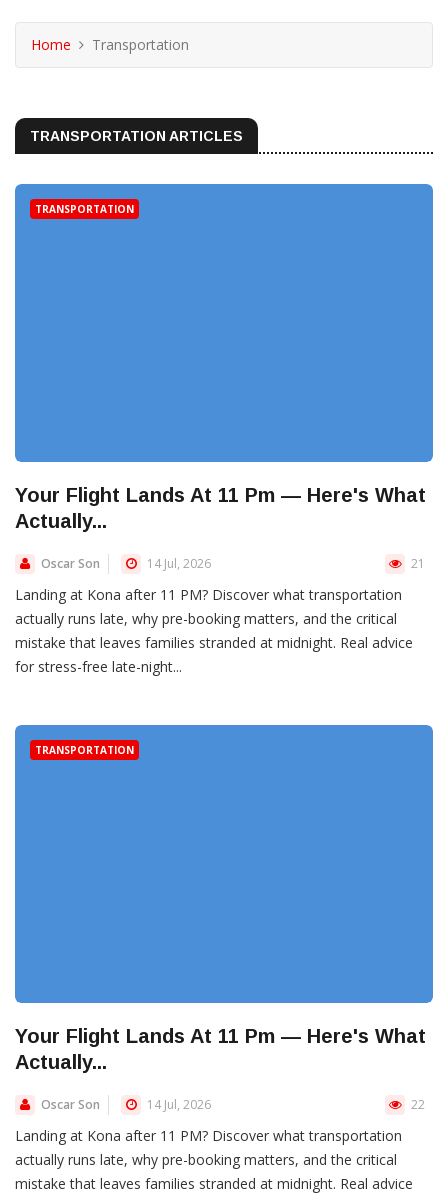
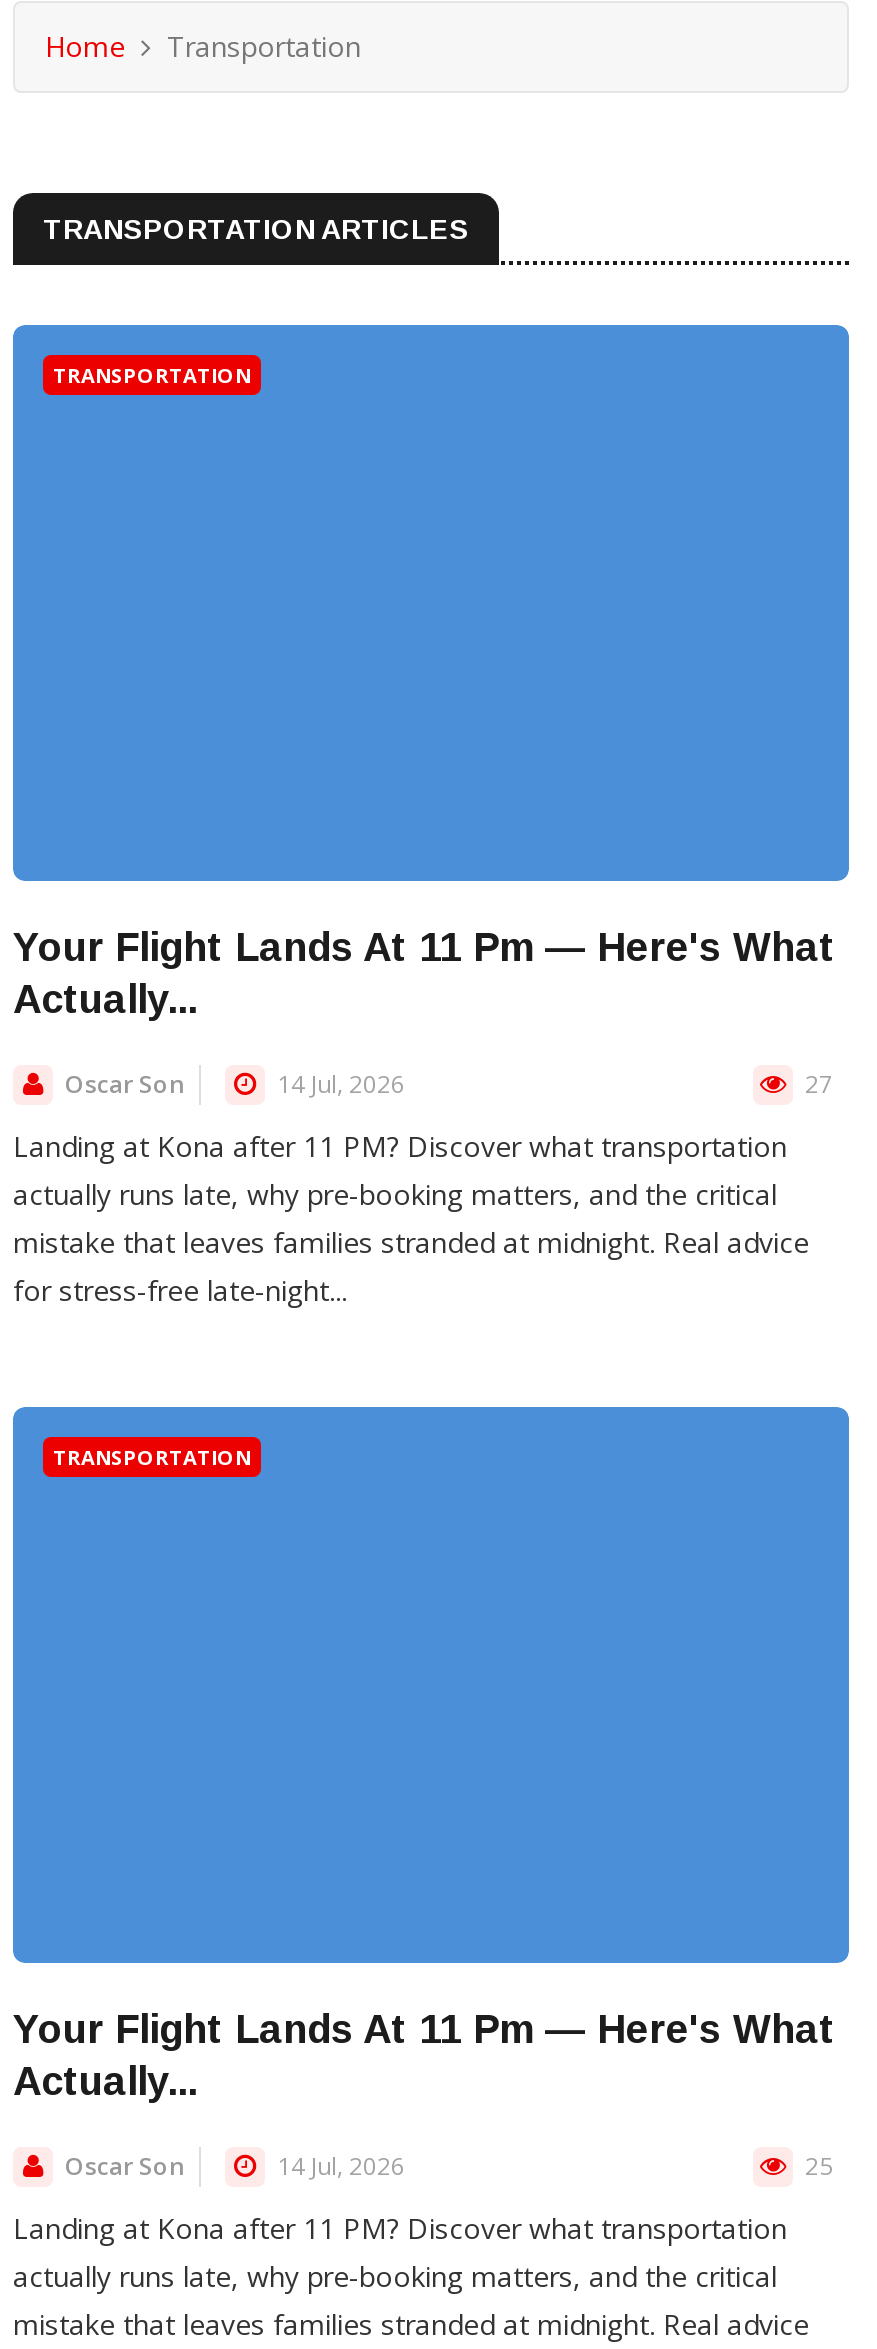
[408,555,425,572] 21 -> [799,1067,833,1101] 27
[408,1096,425,1113] 22 -> [799,2149,833,2183] 25

